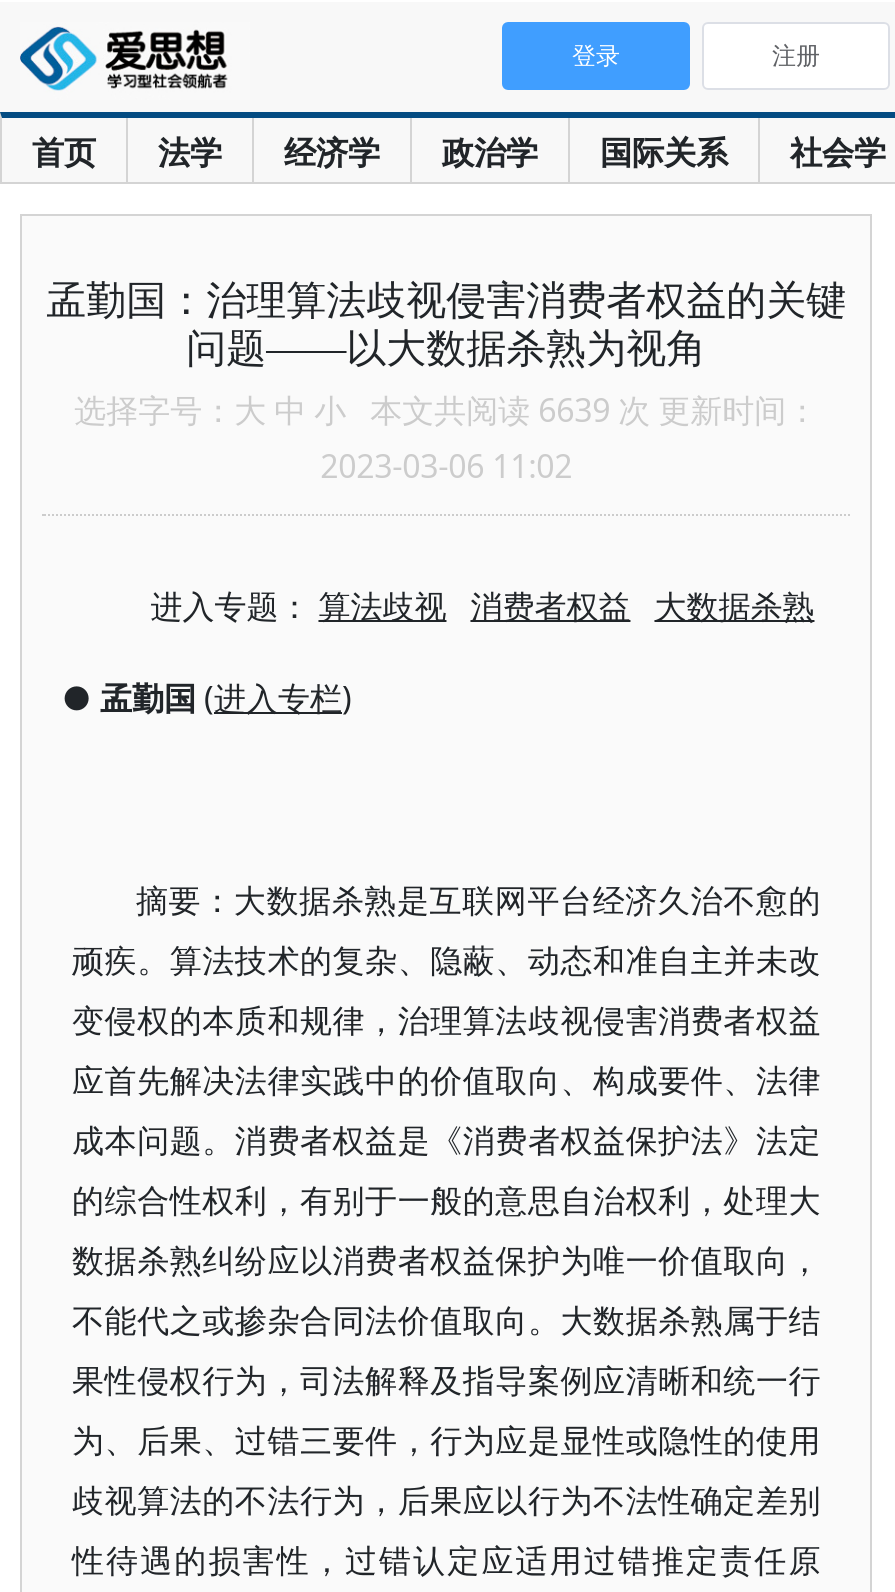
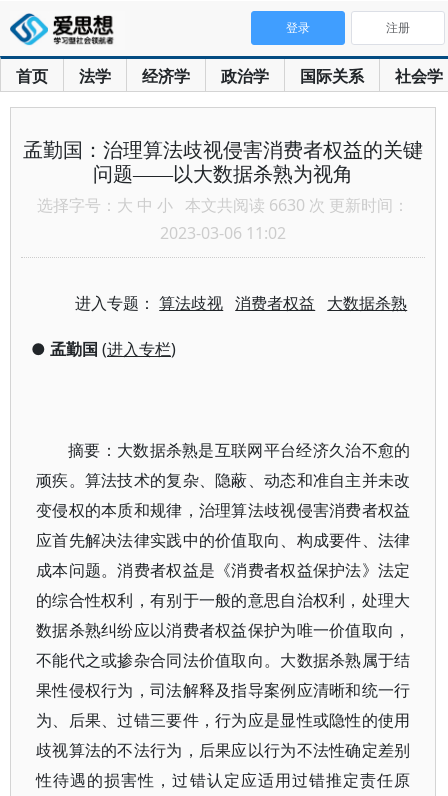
[74,388,818,432] 选择字号：大 中 小本文共阅读 6639 次 更新时间： -> [37,194,409,216] 选择字号：大 中 小本文共阅读 6630 次 更新时间：

